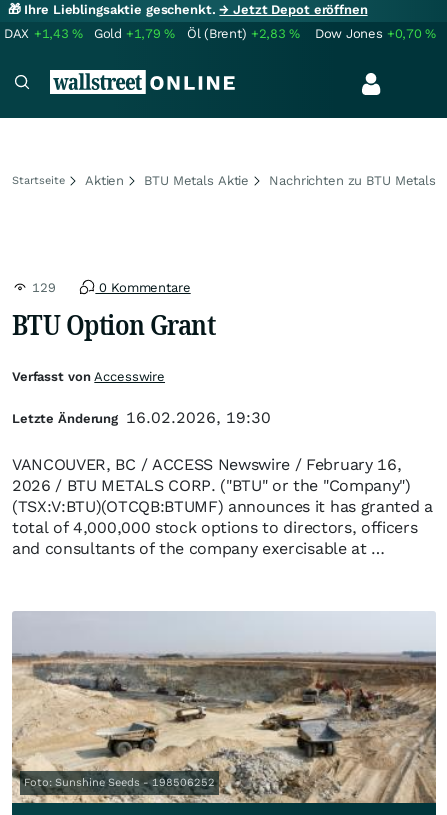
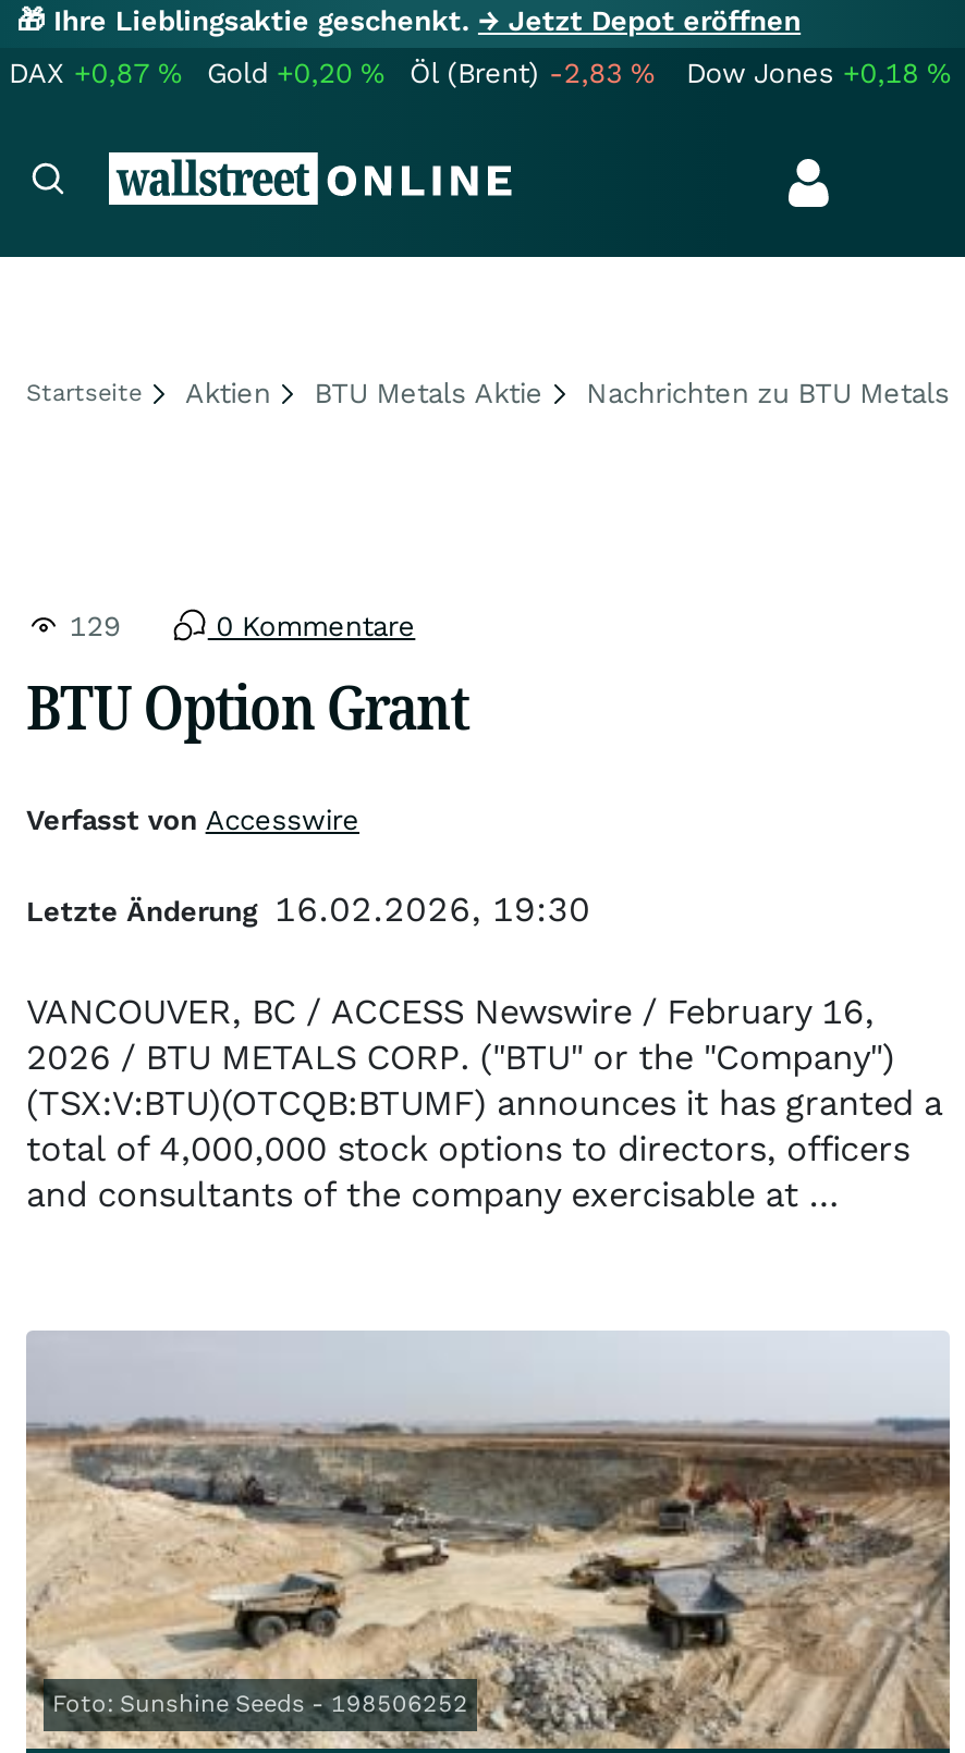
[4,26,83,41] DAX +1,43% -> [9,57,181,89] DAX +0,87%
[94,26,175,41] Gold +1,79% -> [207,57,384,89] Gold +0,20%
[187,26,300,41] Öl (Brent) +2,83% -> [410,57,654,89] Öl (Brent) -2,83%
[315,26,436,41] Dow Jones +0,70% -> [686,57,950,89] Dow Jones +0,18%

